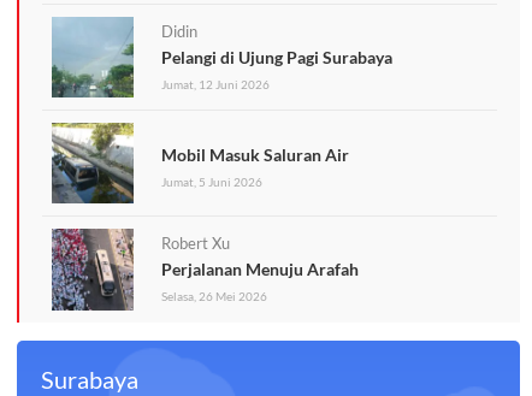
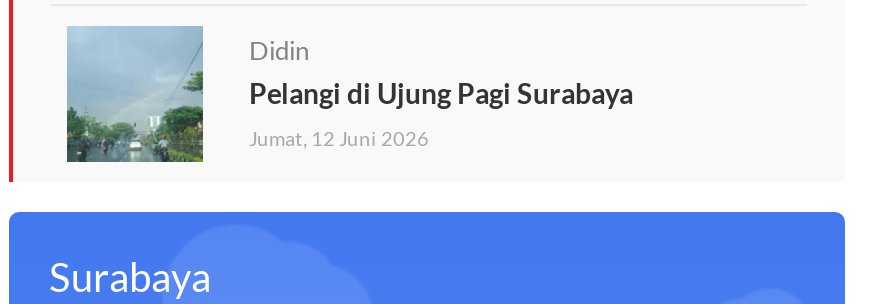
[51,122,359,304] [image] | Mobil Masuk Saluran Air | Jumat, 5 Juni 2026 | Robert Xu | Perjalanan Menuju Arafah | Selasa, 26 Mei 2026 -> none
[51,227,135,312] [image] -> none

